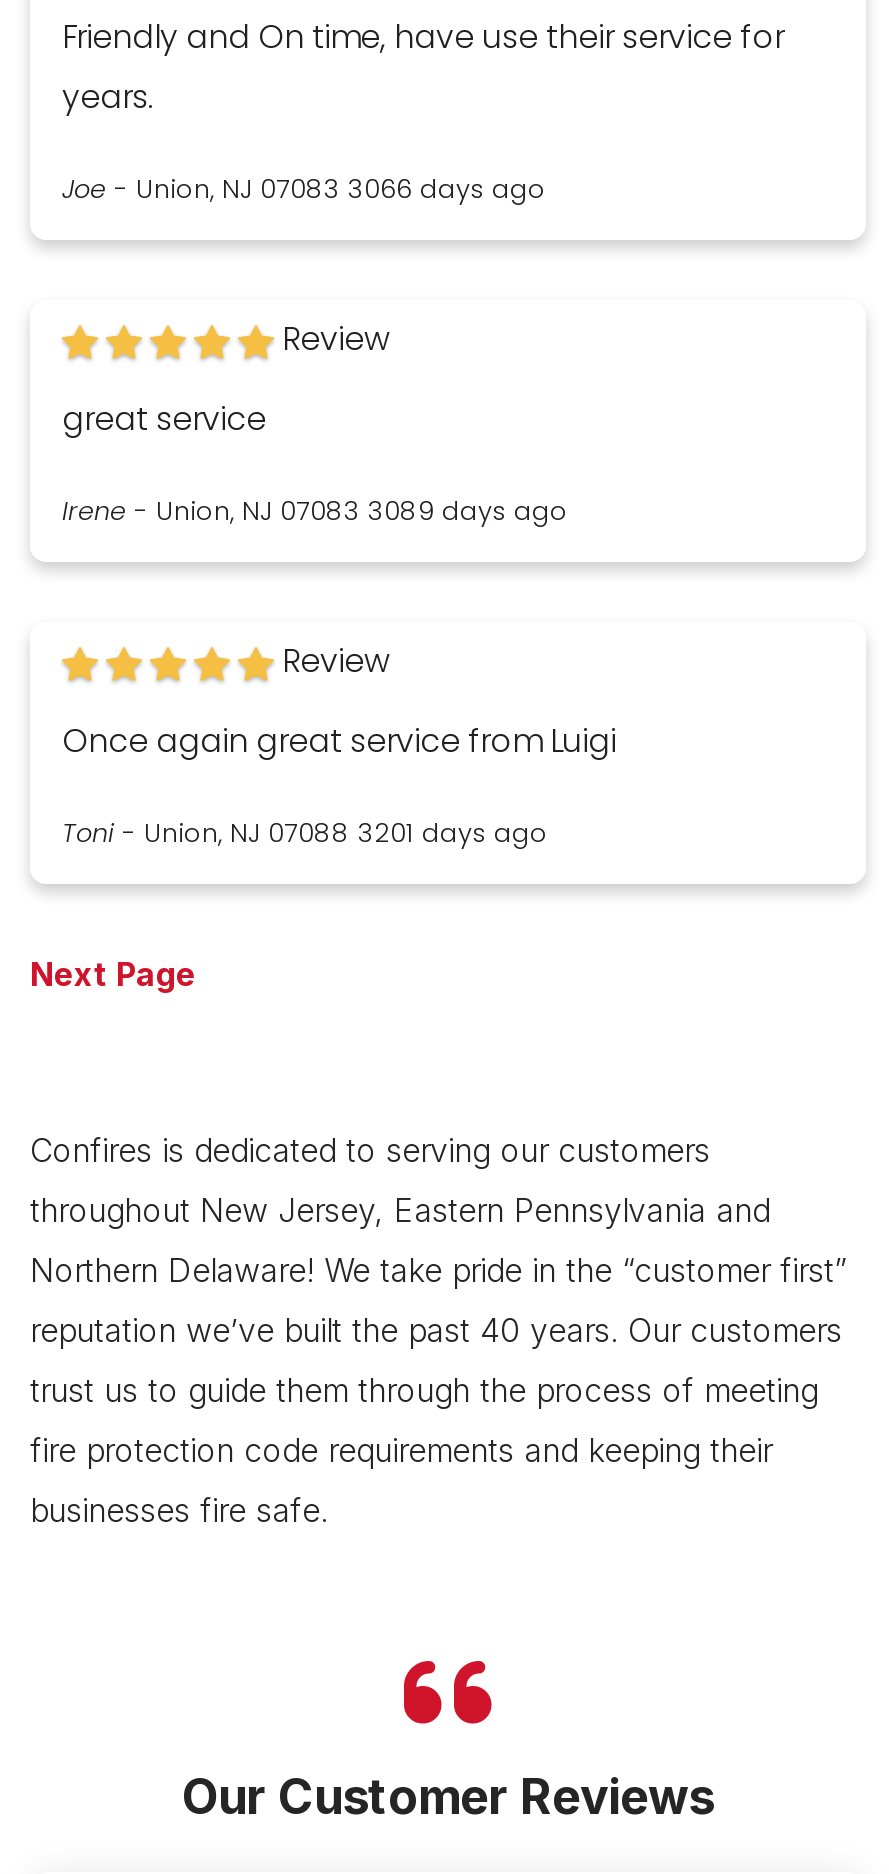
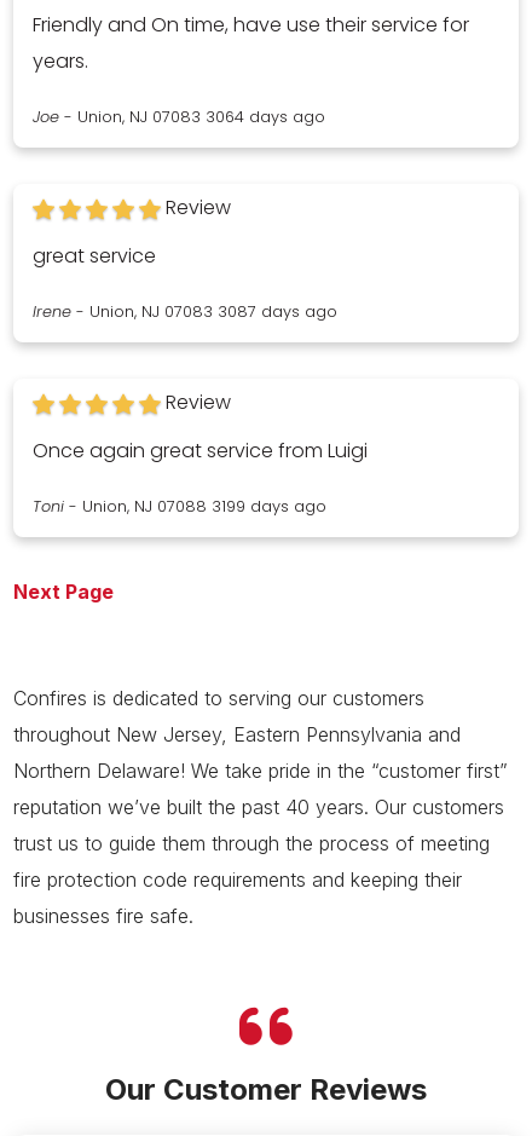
[62,172,546,206] Joe - Union, NJ 07083 3066 days ago -> [33,106,325,127] Joe - Union, NJ 07083 3064 days ago
[62,494,568,528] Irene - Union, NJ 07083 3089 days ago -> [33,301,337,322] Irene - Union, NJ 07083 3087 days ago
[62,816,548,850] Toni - Union, NJ 07088 3201 days ago -> [33,496,326,517] Toni - Union, NJ 07088 3199 days ago

